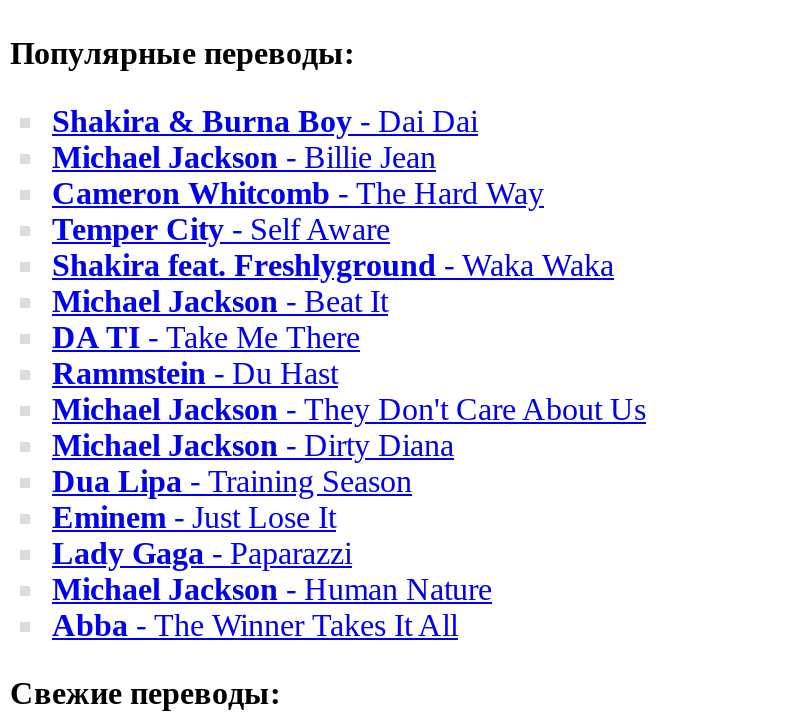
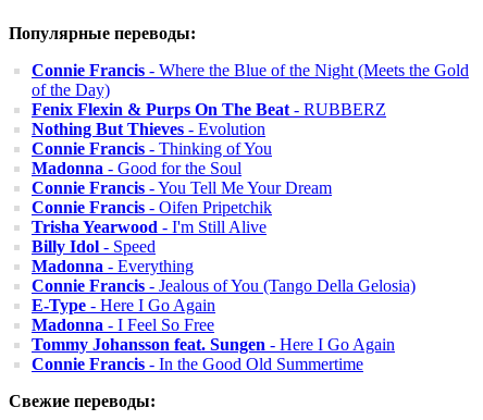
[52,104,646,642] Shakira & Burna Boy - Dai Dai | Michael Jackson - Billie Jean | Cameron Whitcomb - The Hard Way | Temper City - Self Aware | Shakira feat. Freshlyground - Waka Waka | Michael Jackson - Beat It | DA TI - Take Me There | Rammstein - Du Hast | Michael Jackson - They Don't Care About Us | Michael Jackson - Dirty Diana | Dua Lipa - Training Season | Eminem - Just Lose It | Lady Gaga - Paparazzi | Michael Jackson - Human Nature | Abba - The Winner Takes It All -> [32,61,469,373] Connie Francis - Where the Blue of the Night (Meets the Gold | of the Day) | Fenix Flexin & Purps On The Beat - RUBBERZ | Nothing But Thieves - Evolution | Connie Francis - Thinking of You | Madonna - Good for the Soul | Connie Francis - You Tell Me Your Dream | Connie Francis - Oifen Pripetchik | Trisha Yearwood - I'm Still Alive | Billy Idol - Speed | Madonna - Everything | Connie Francis - Jealous of You (Tango Della Gelosia) | E-Type - Here I Go Again | Madonna - I Feel So Free | Tommy Johansson feat. Sungen - Here I Go Again | Connie Francis - In the Good Old Summertime

